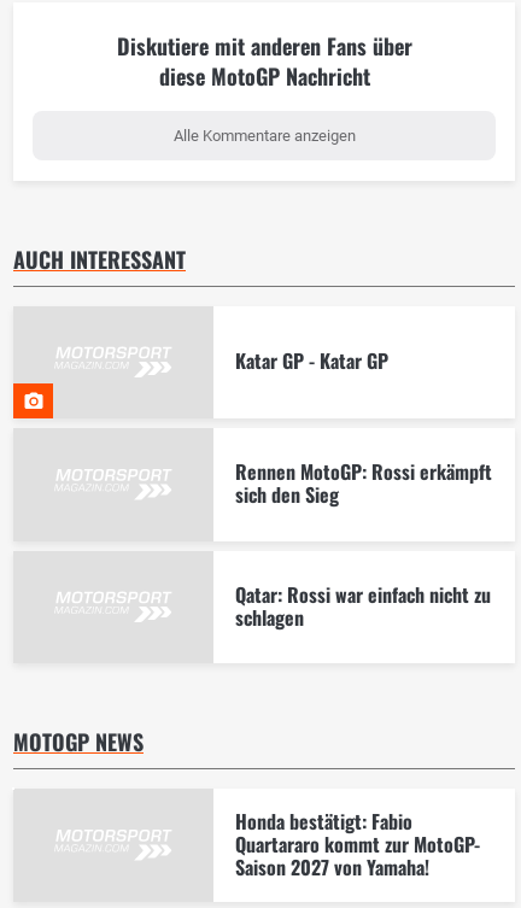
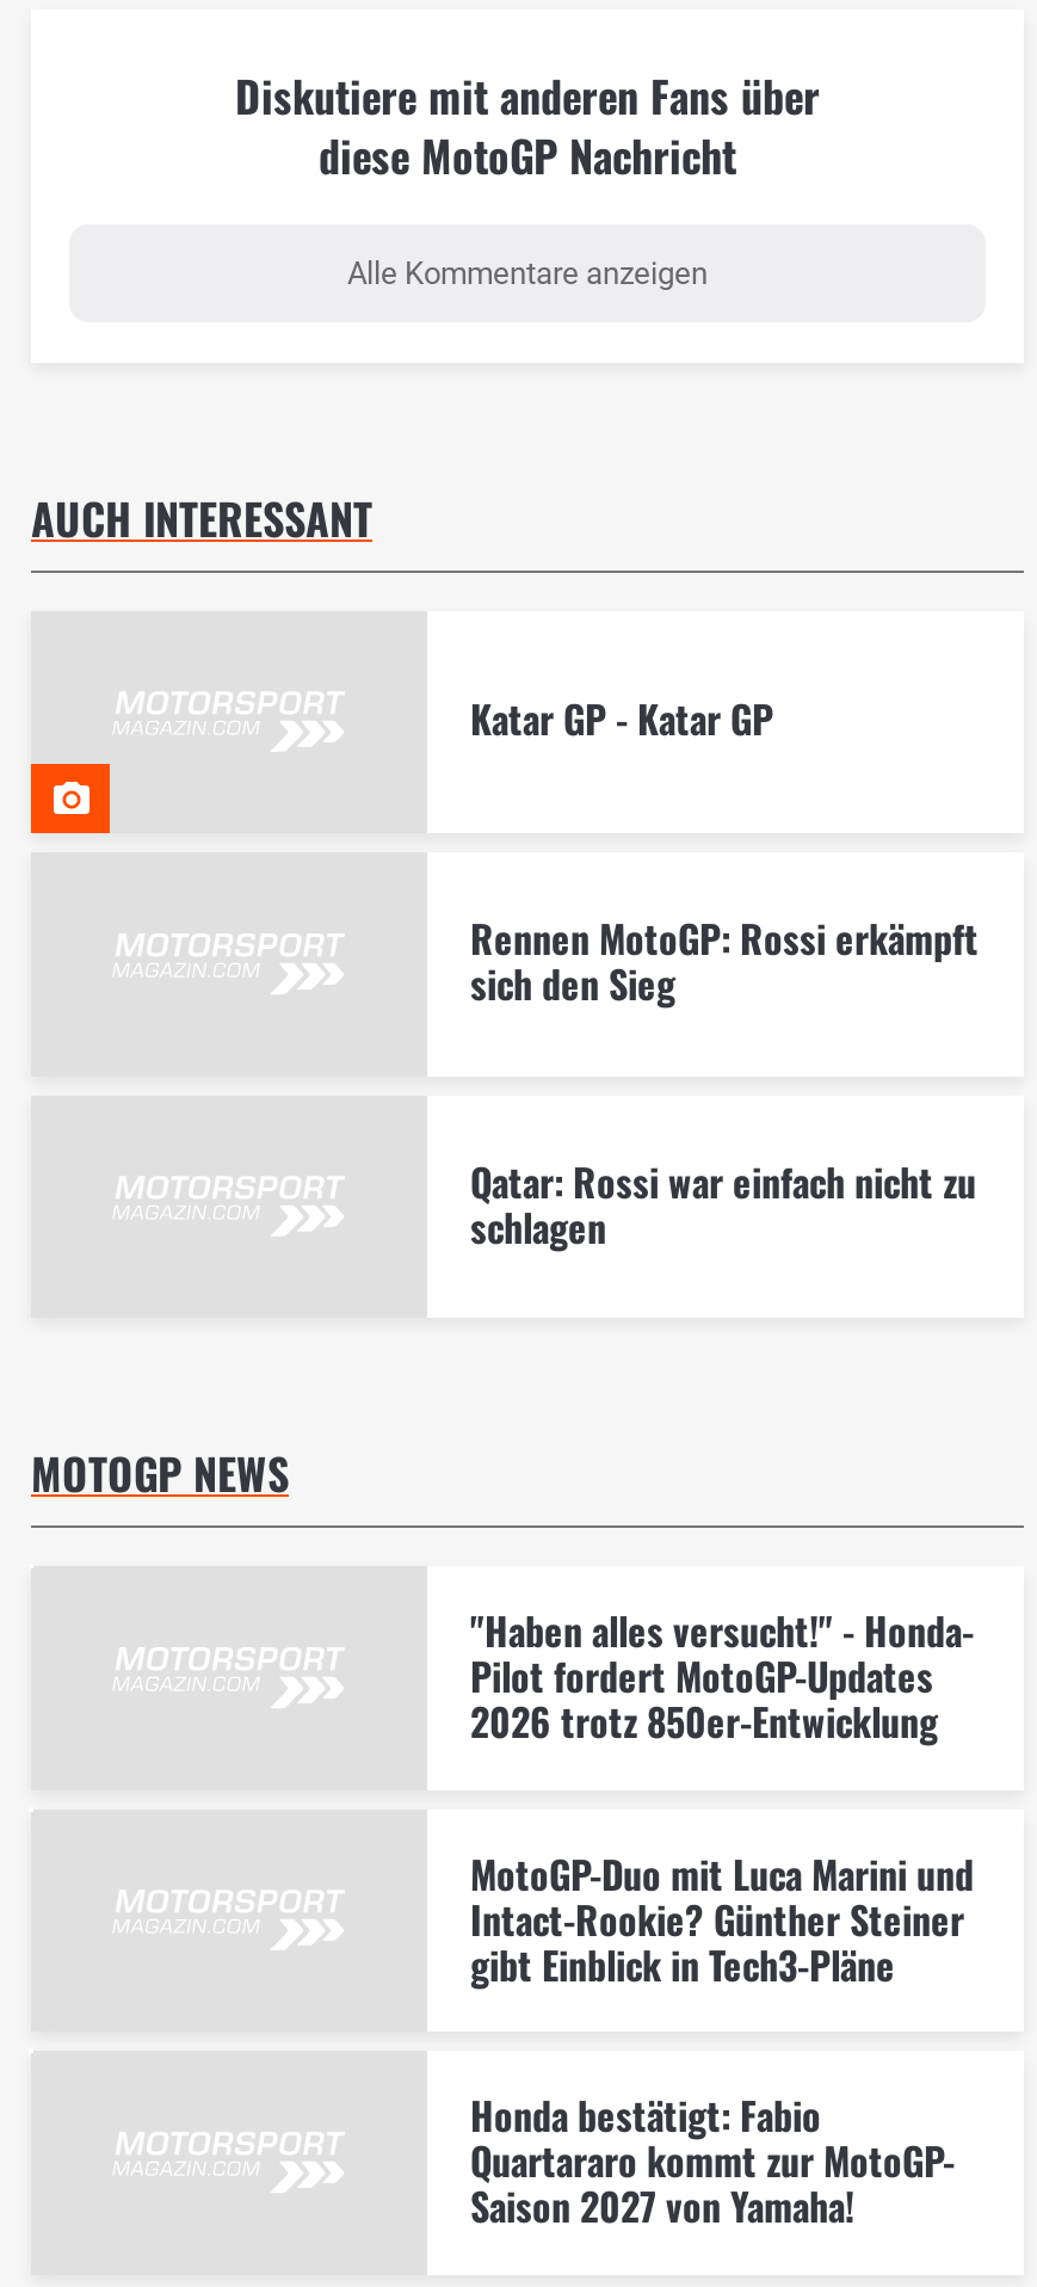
none -> [470,1602,974,1992] "Haben alles versucht!" - Honda- | Pilot fordert MotoGP-Updates | 2026 trotz 850er-Entwicklung | MotoGP-Duo mit Luca Marini und | Intact-Rookie? Günther Steiner | gibt Einblick in Tech3-Pläne

